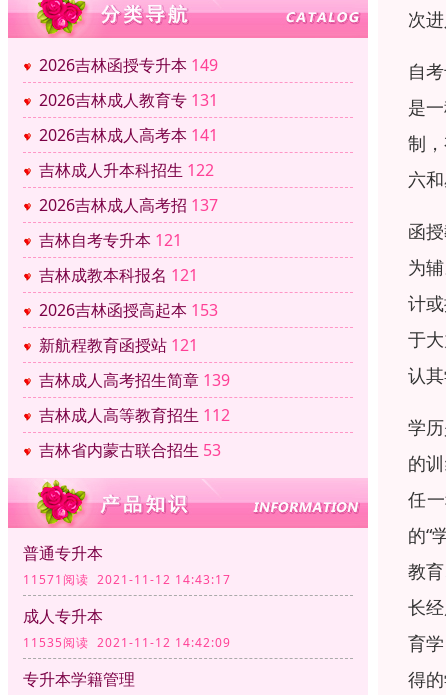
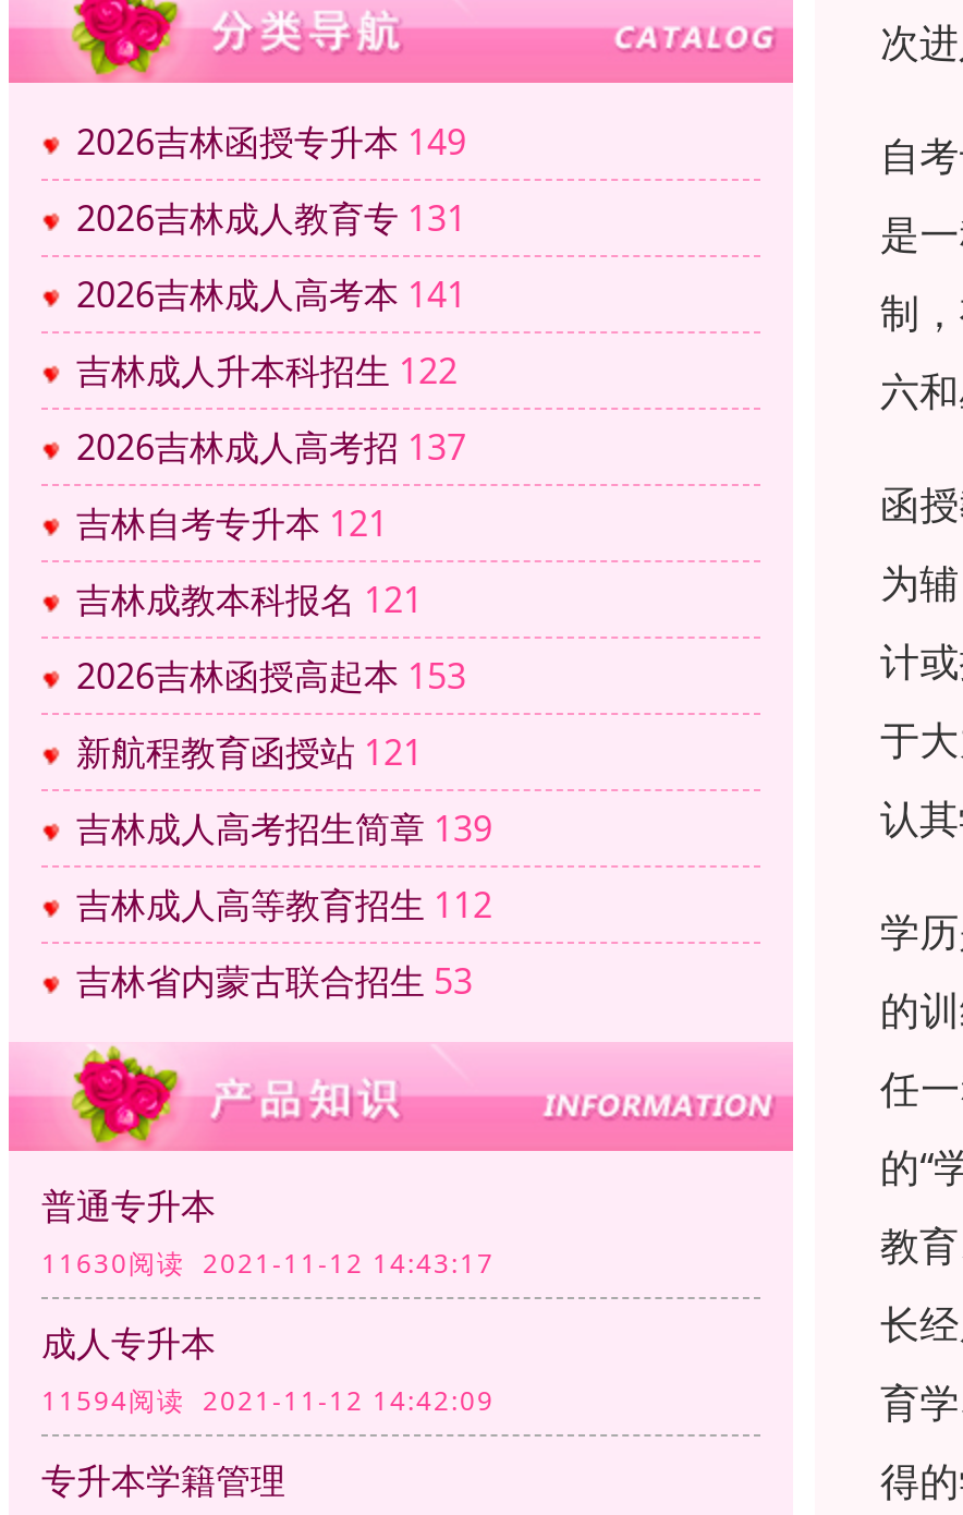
[23,571,231,588] 11571阅读 2021-11-12 14:43:17 -> [41,1245,495,1282] 11630阅读 2021-11-12 14:43:17
[23,634,231,651] 11535阅读 2021-11-12 14:42:09 -> [41,1382,495,1420] 11594阅读 2021-11-12 14:42:09

